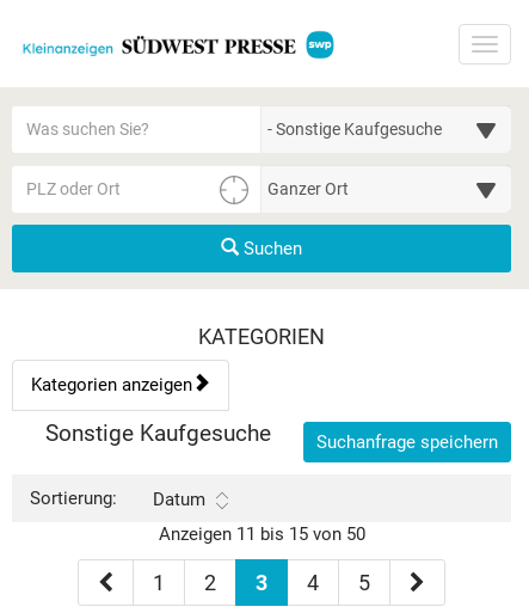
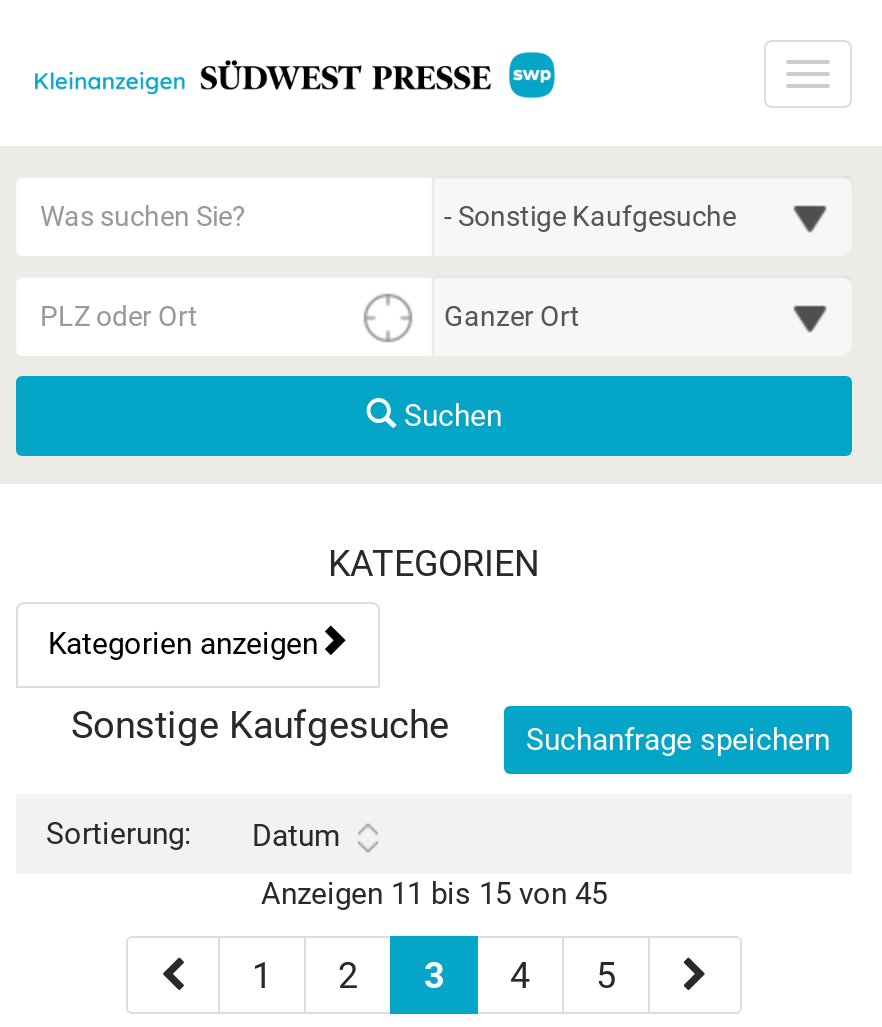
[158,523,365,545] Anzeigen 11 bis 15 von 50 -> [261,876,607,912] Anzeigen 11 bis 15 von 45

